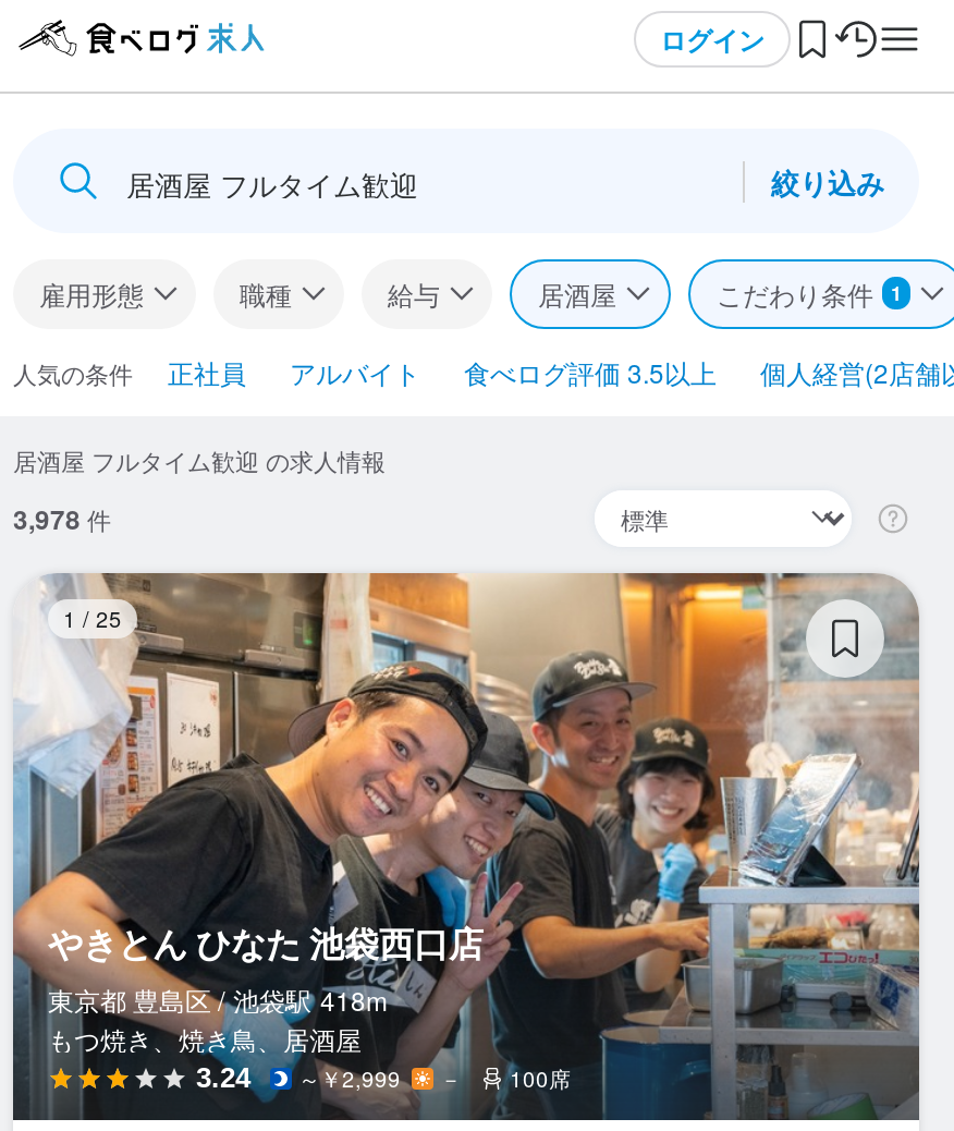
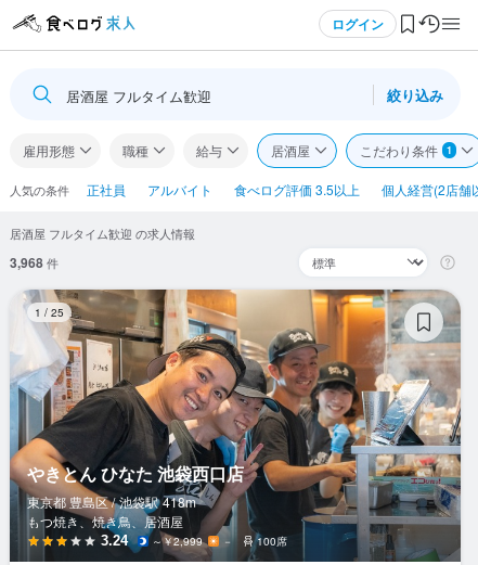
[13,499,111,538] 3,978件 -> [10,253,59,272] 3,968件

